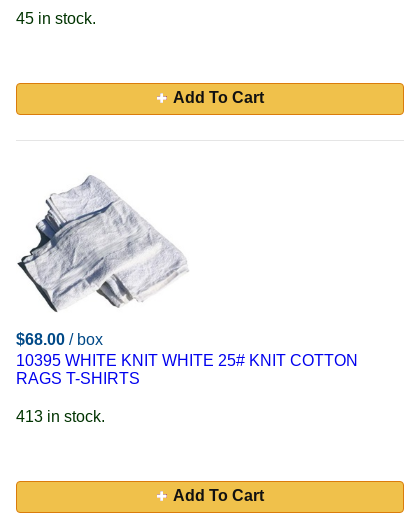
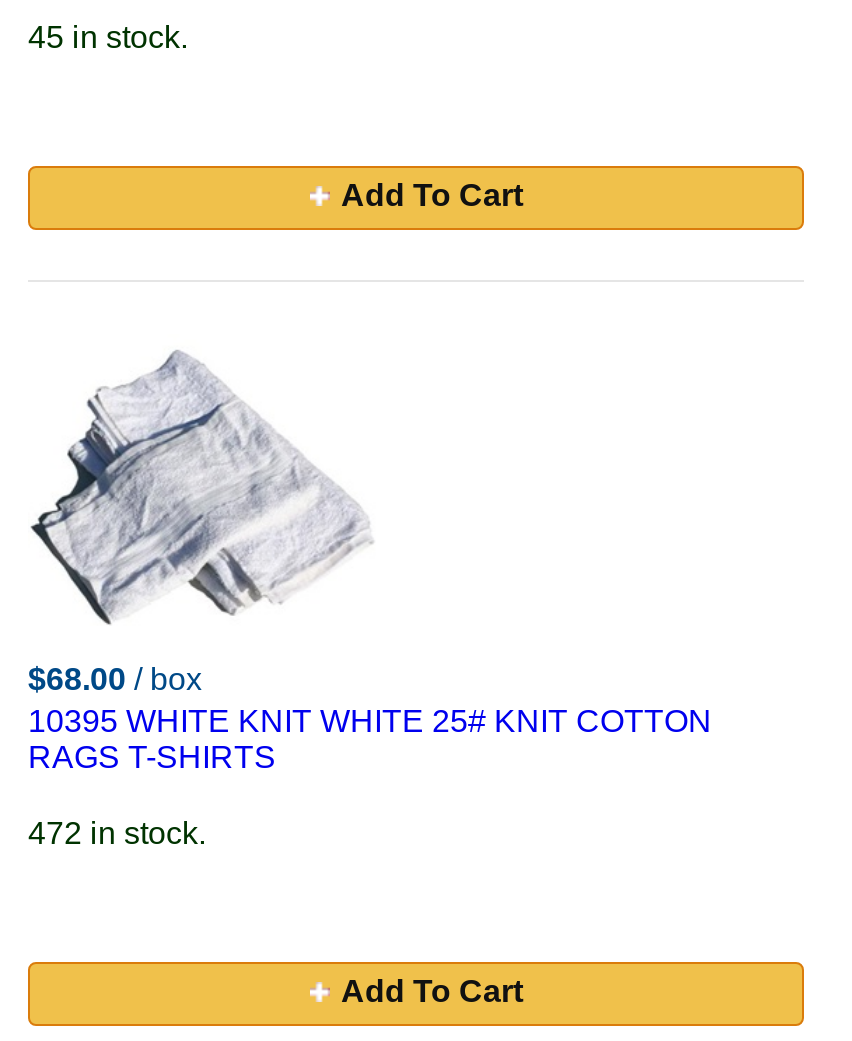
[16,408,105,425] 413 in stock. -> [28,816,206,850] 472 in stock.

